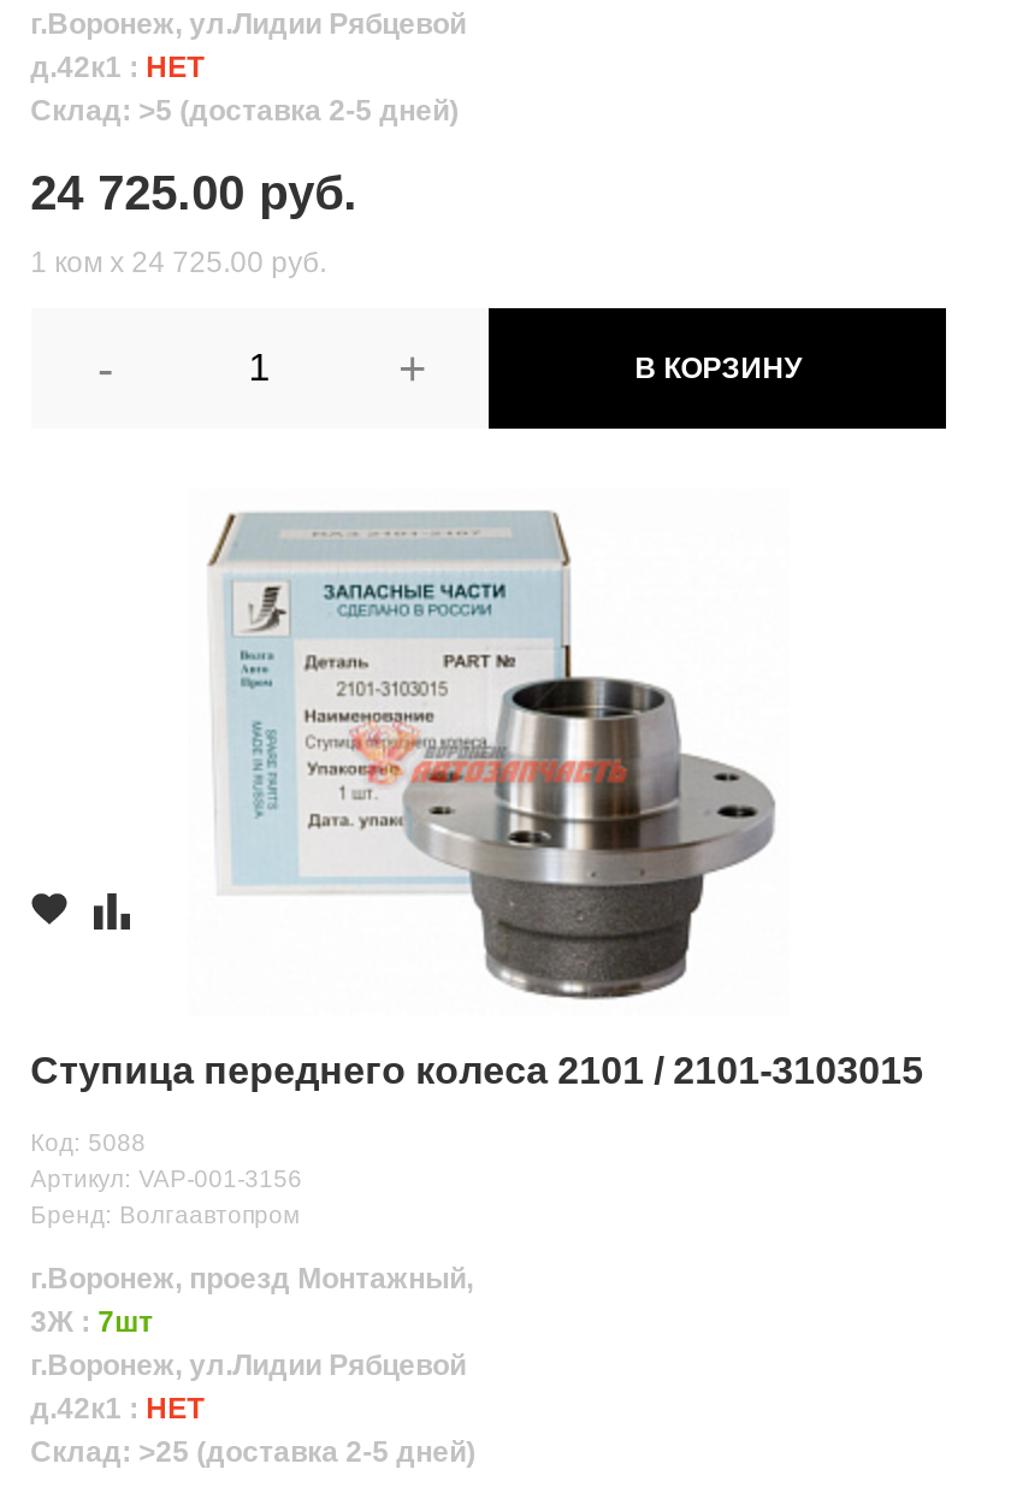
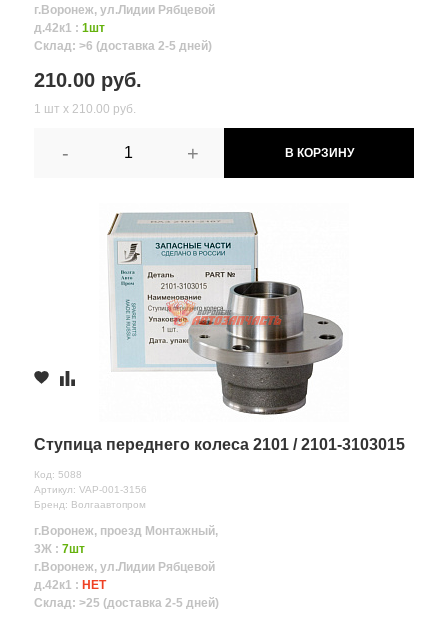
[30,50,204,84] д.42к1 : НЕТ -> [34,21,105,35] д.42к1 : 1шт
[30,94,459,127] Склад: >5 (доставка 2-5 дней) -> [34,39,212,53] Склад: >6 (доставка 2-5 дней)
[30,166,358,219] 24 725.00 руб. -> [34,69,142,91] 210.00 руб.
[30,245,326,279] 1 ком х 24 725.00 руб. -> [34,102,136,116] 1 шт х 210.00 руб.

